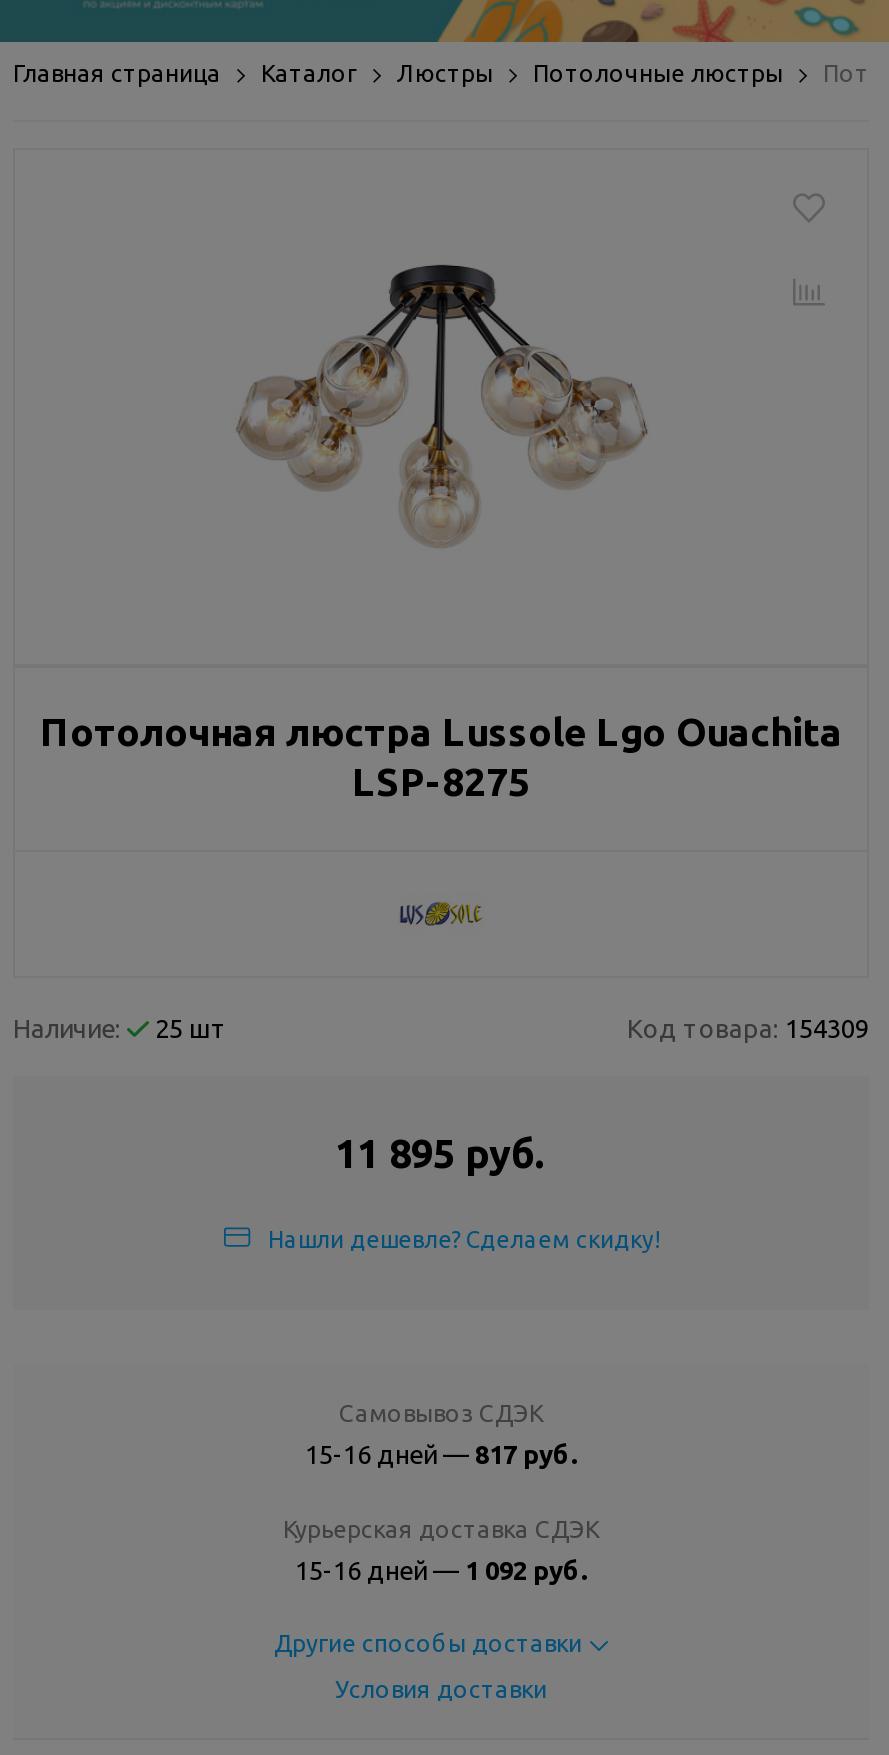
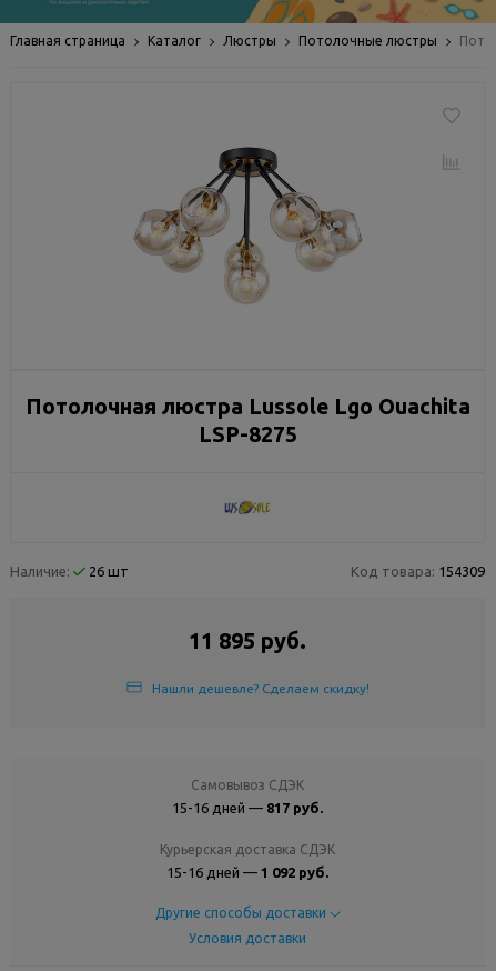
[13,1014,227,1042] Наличие: 25 шт -> [10,563,129,579] Наличие: 26 шт

